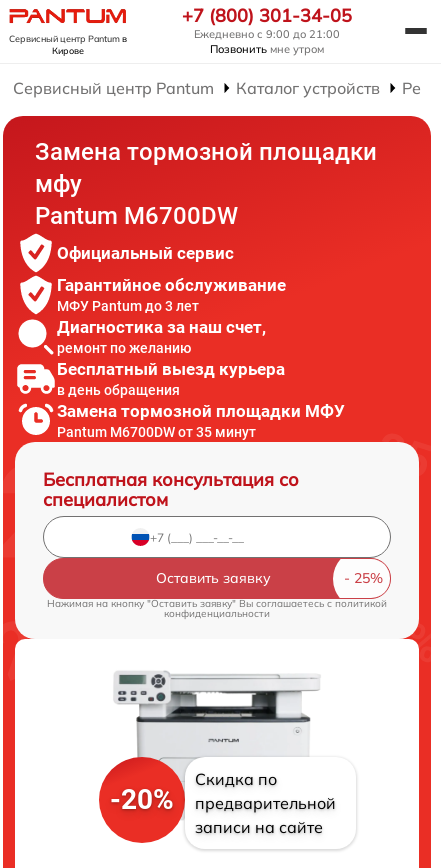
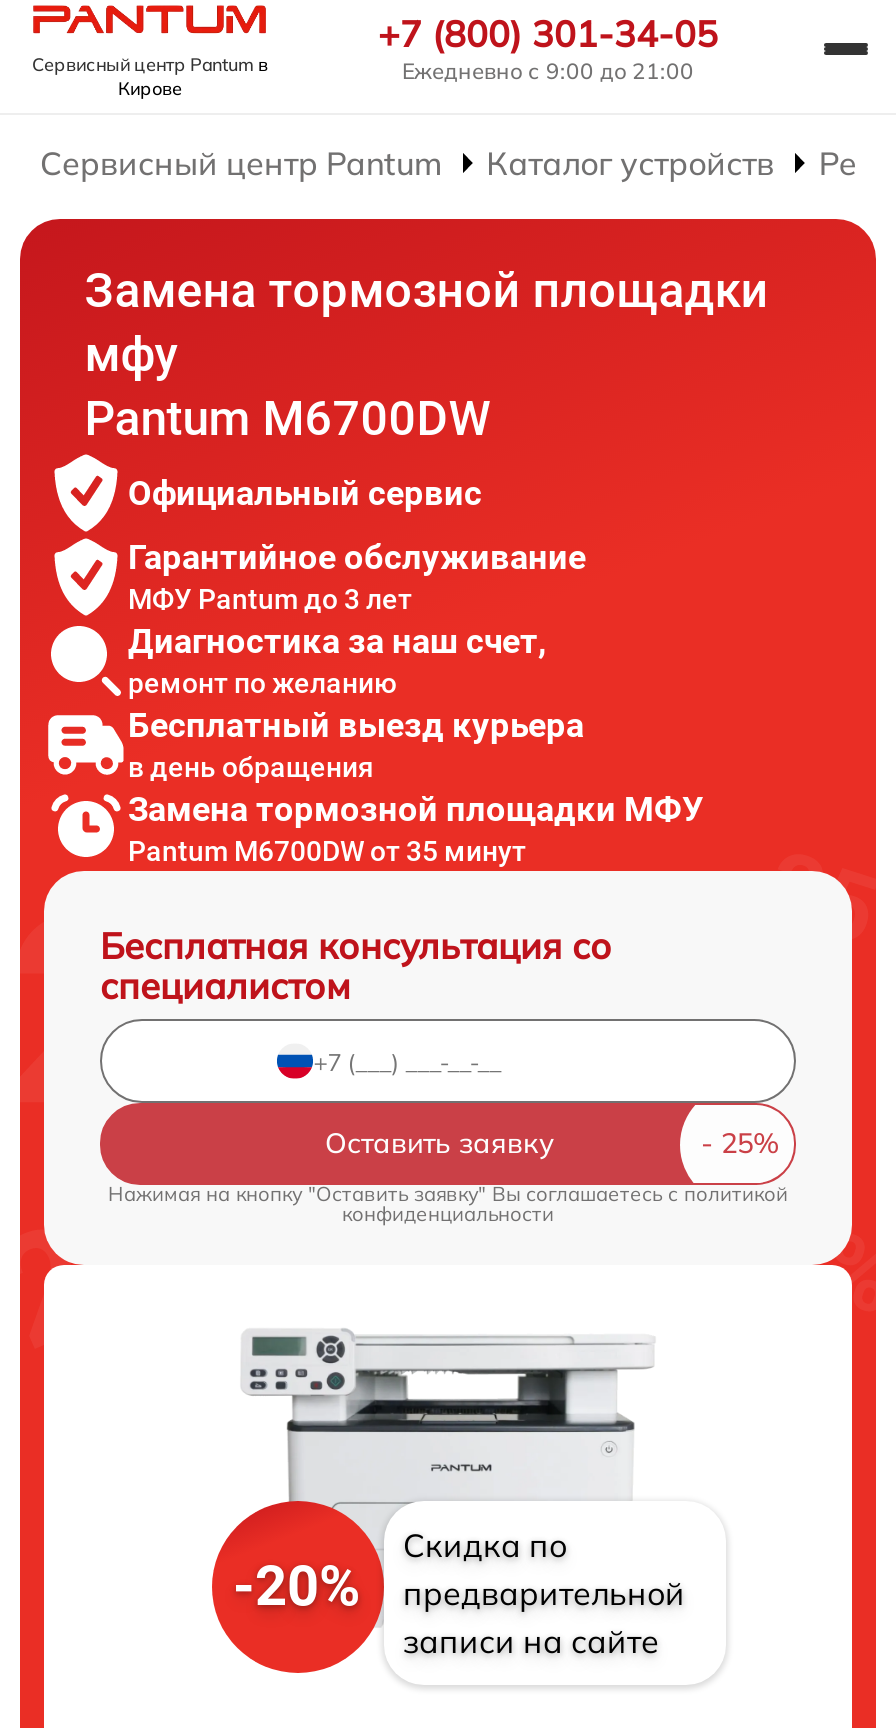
[210,42,324,56] Позвонить мне утром -> none

